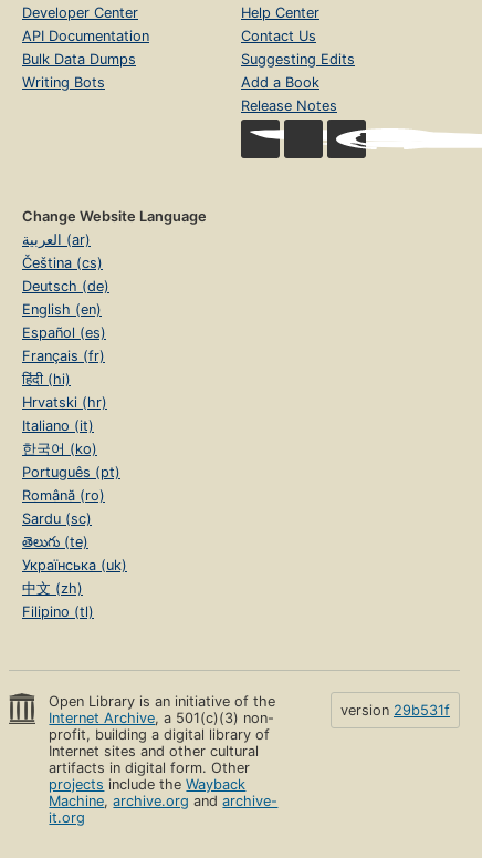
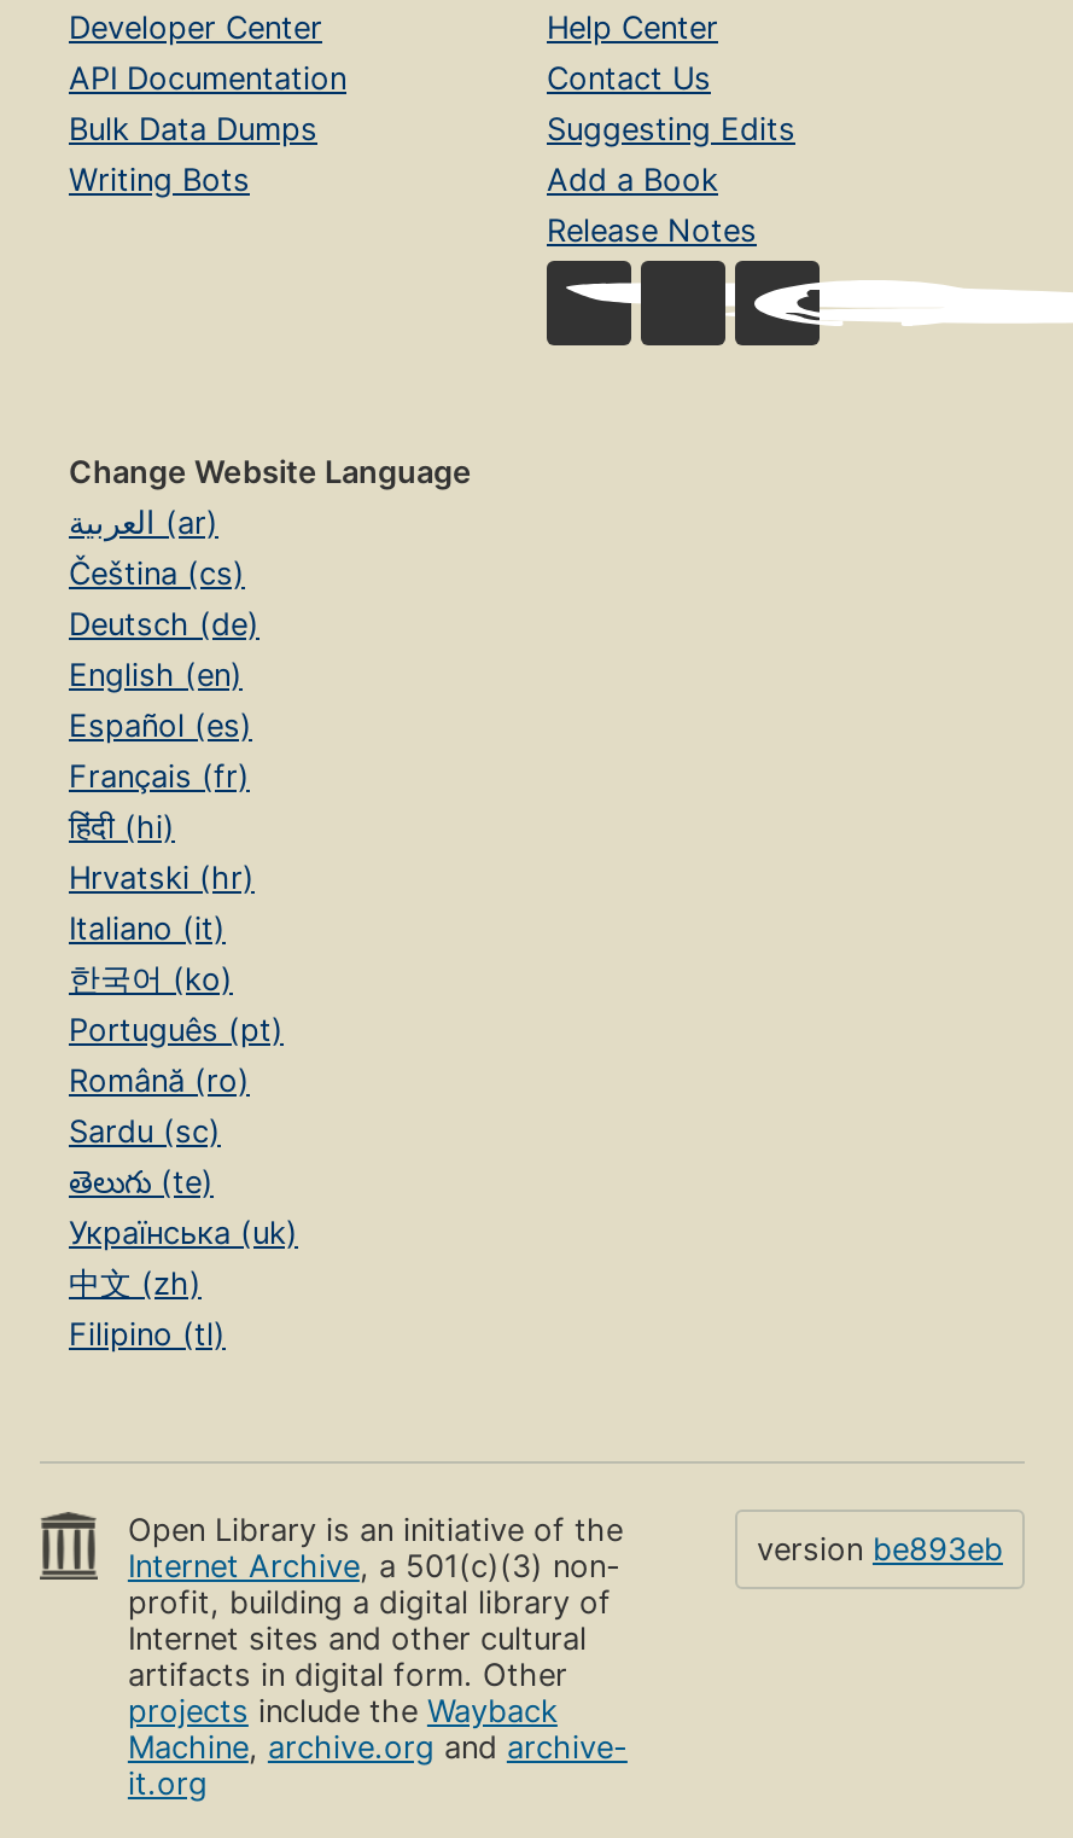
[340,702,450,719] version 29b531f -> [757,1532,1003,1568] version be893eb

